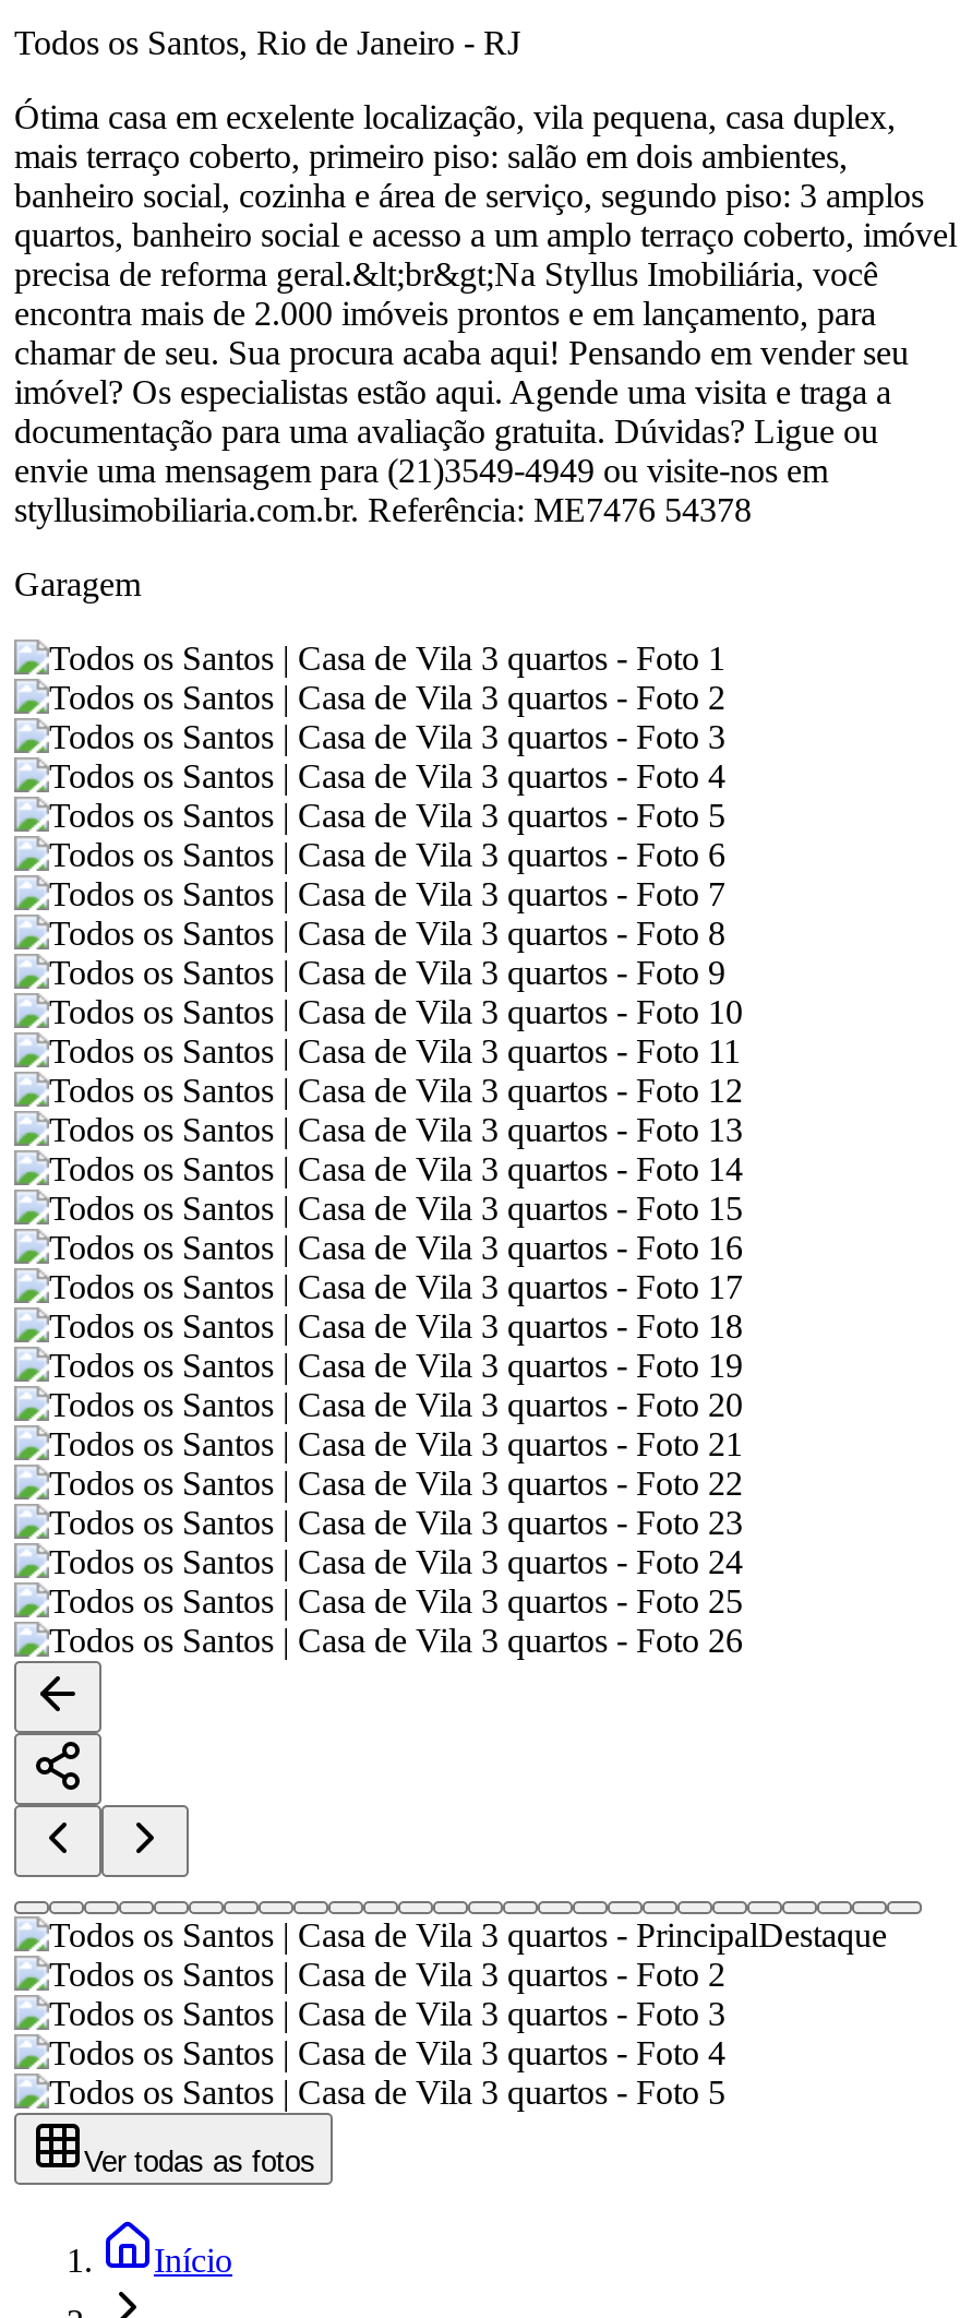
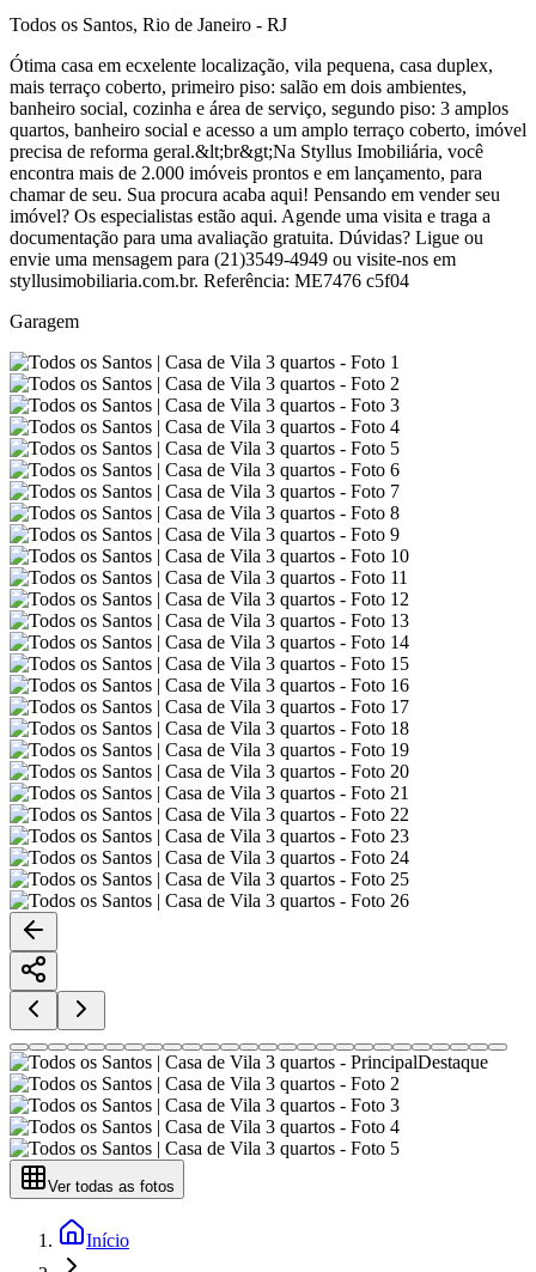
[14,491,752,528] styllusimobiliaria.com.br. Referência: ME7476 54378 -> [10,270,409,291] styllusimobiliaria.com.br. Referência: ME7476 c5f04

